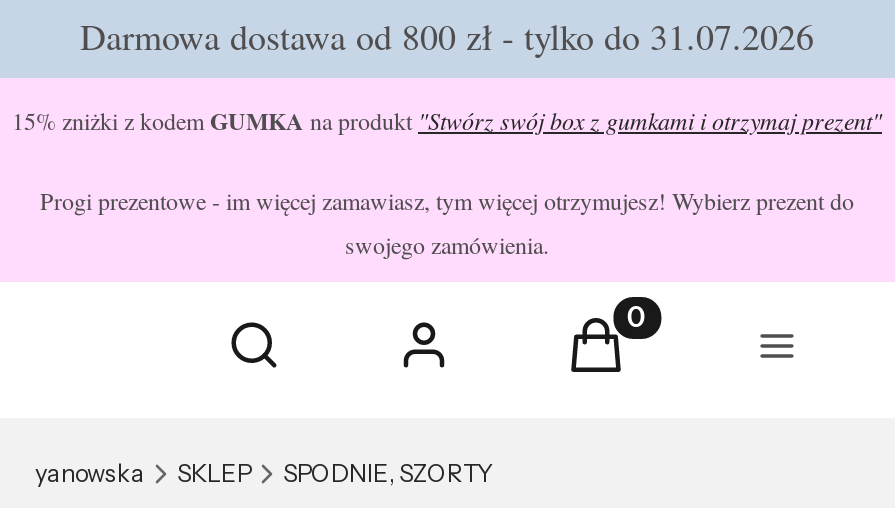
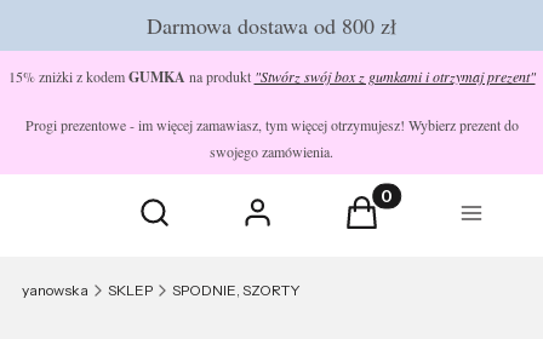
[80,12,814,60] Darmowa dostawa od 800 zł - tylko do 31.07.2026 -> [147,11,396,40] Darmowa dostawa od 800 zł

